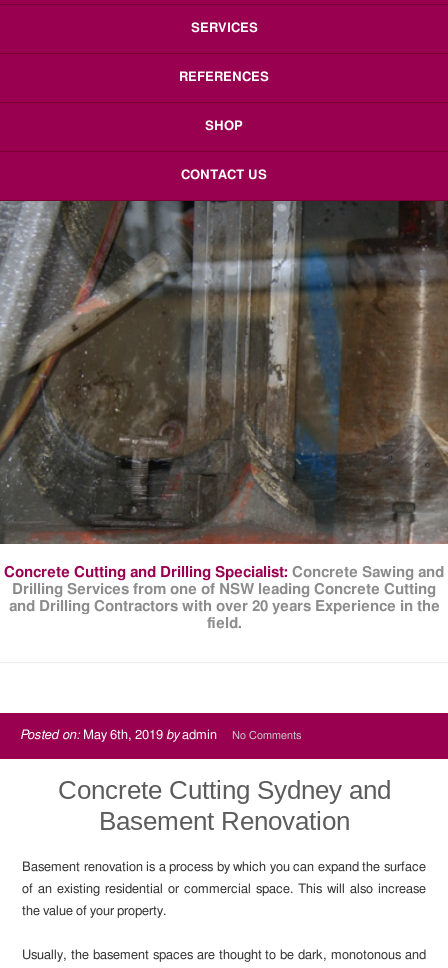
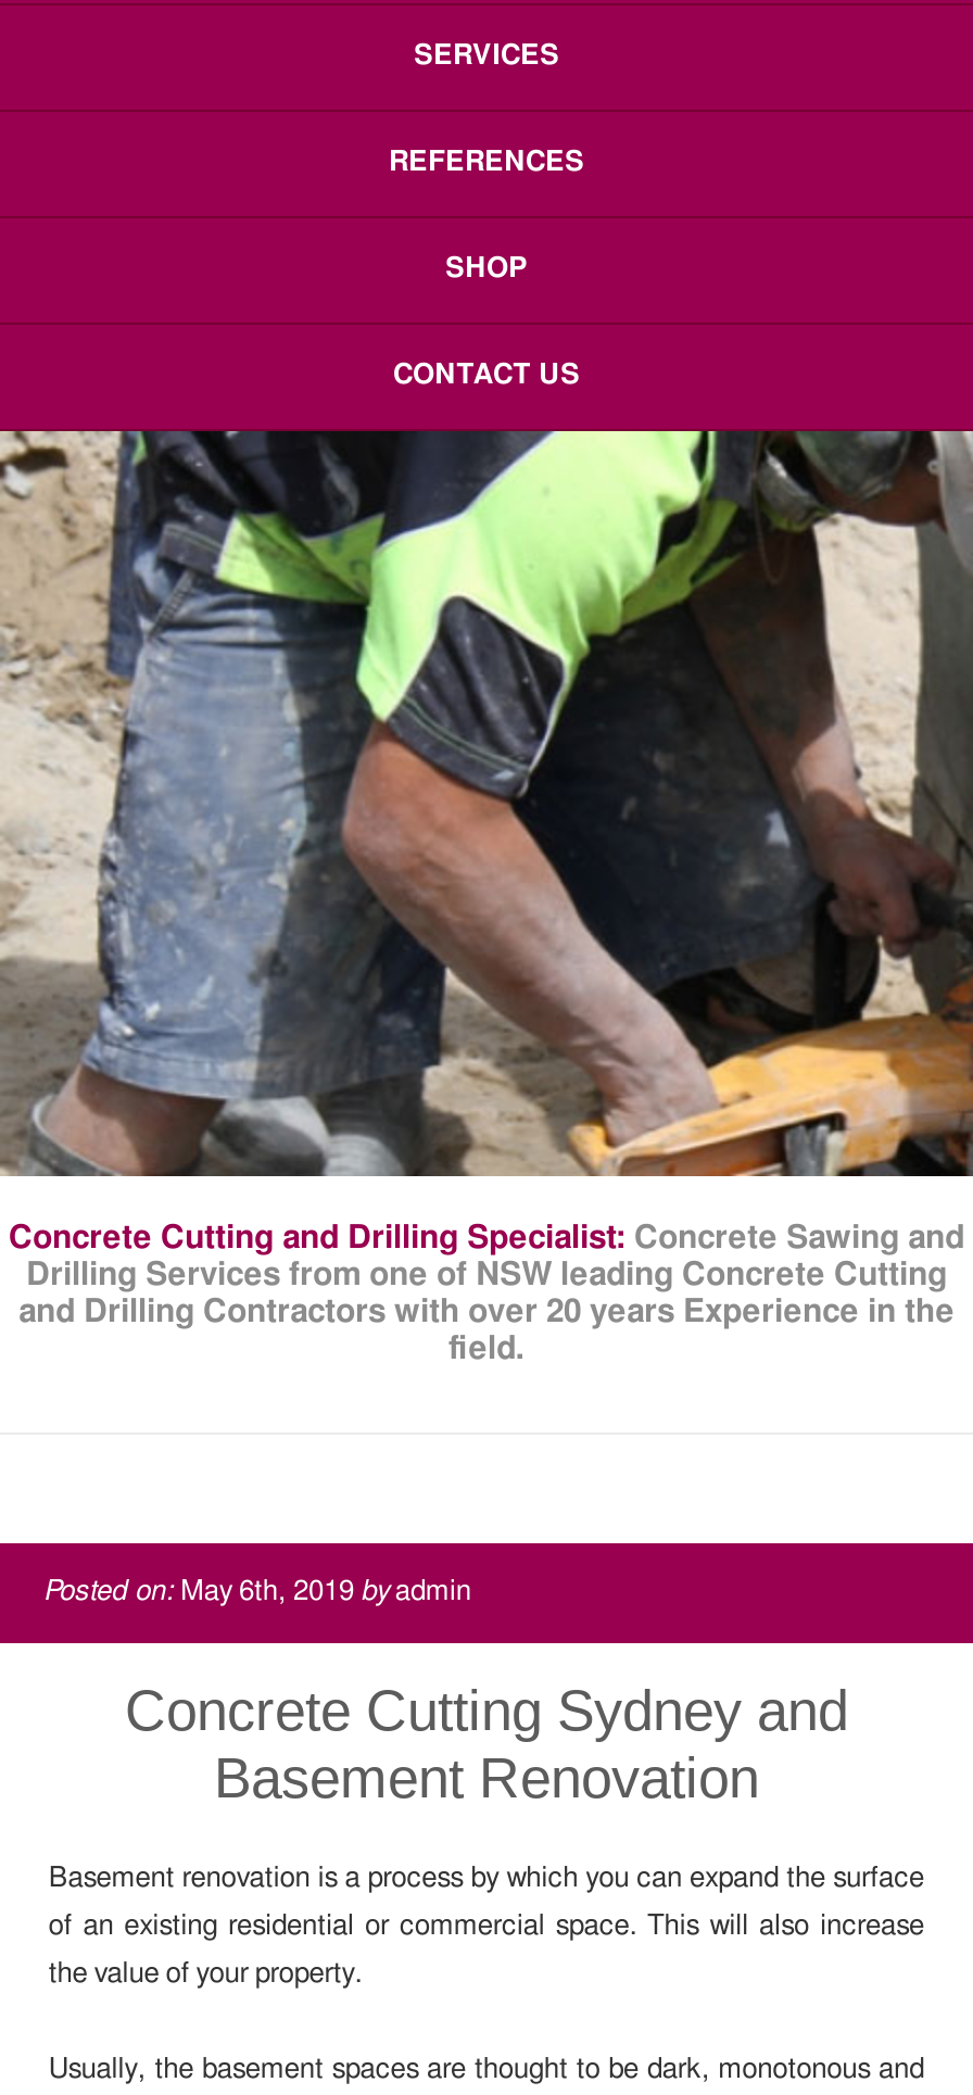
[3,200,445,545] [image] -> [7,429,966,1178] [image]
[232,730,301,741] No Comments -> none

